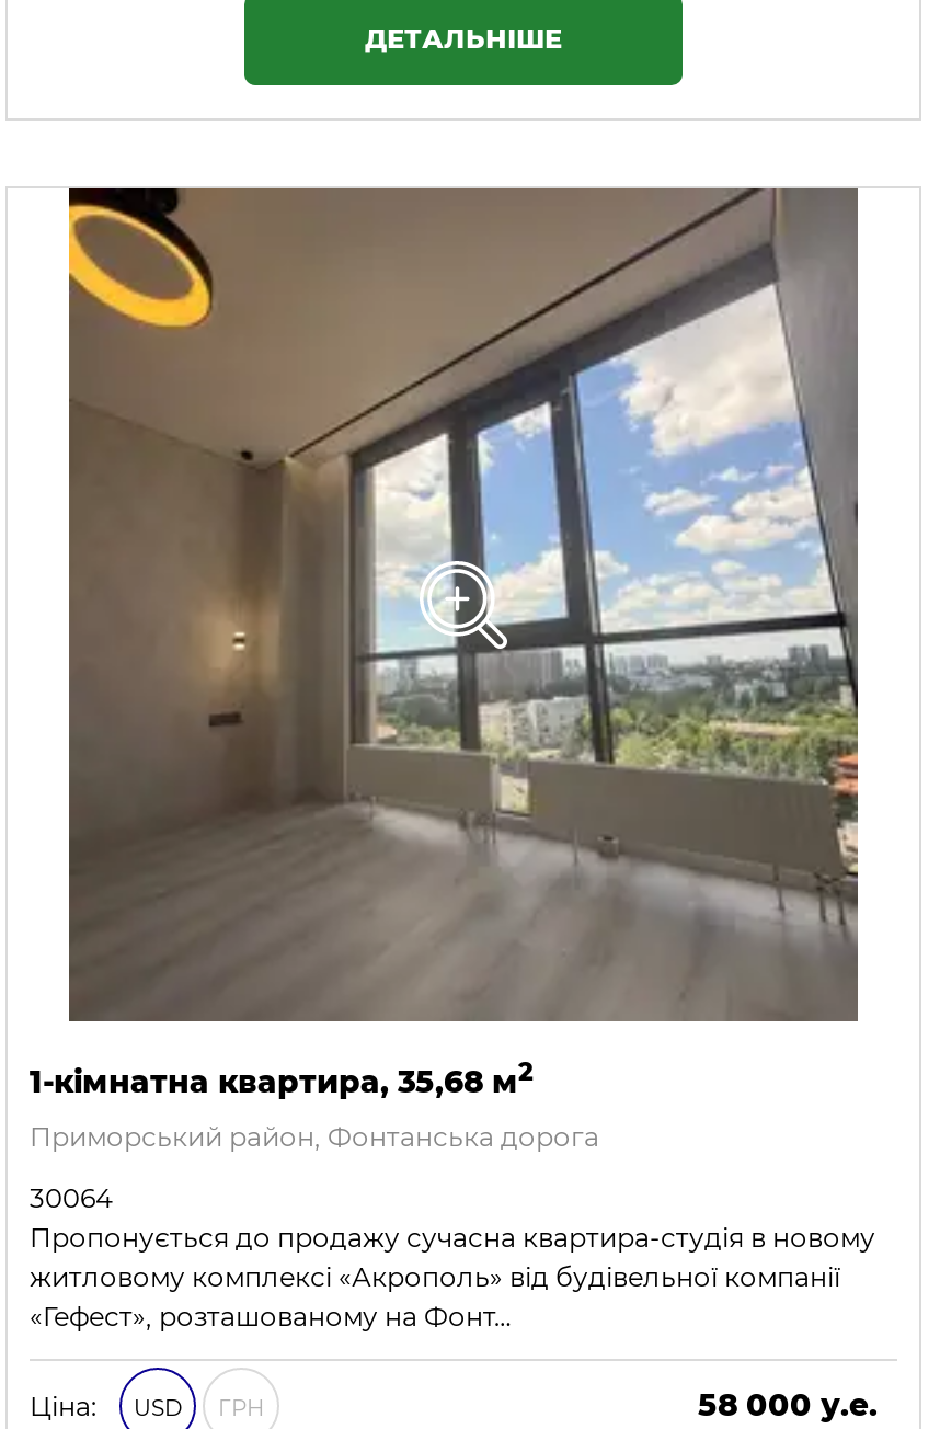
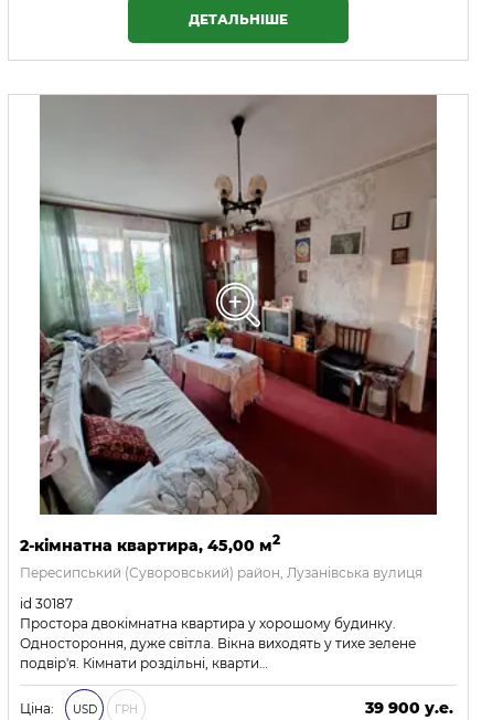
[30,188,860,1153] [image] | 1-кімнатна квартира, 35,68 м2 | Приморський район, Фонтанська дорога -> [20,95,438,581] [image] | 2-кімнатна квартира, 45,00 м2 | Пересипський (Суворовський) район, Лузанівська вулиця
[30,1181,875,1333] 30064 | Пропонується до продажу сучасна квартира-студія в новому | житловому комплексі «Акрополь» від будівельної компанії | «Гефест», розташованому на Фонт… -> [20,595,416,671] id 30187 | Простора двокімнатна квартира у хорошому будинку. | Одностороння, дуже світла. Вікна виходять у тихе зелене | подвір'я. Кімнати роздільні, кварти…
[698,1385,878,1425] 58 000 у.е. -> [365,698,453,718] 39 900 у.е.

